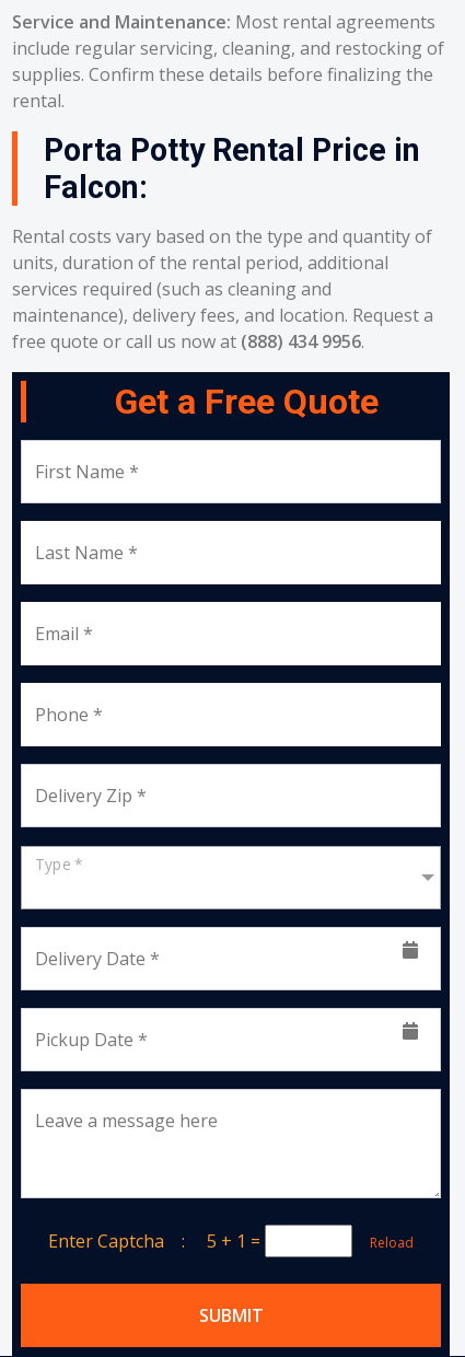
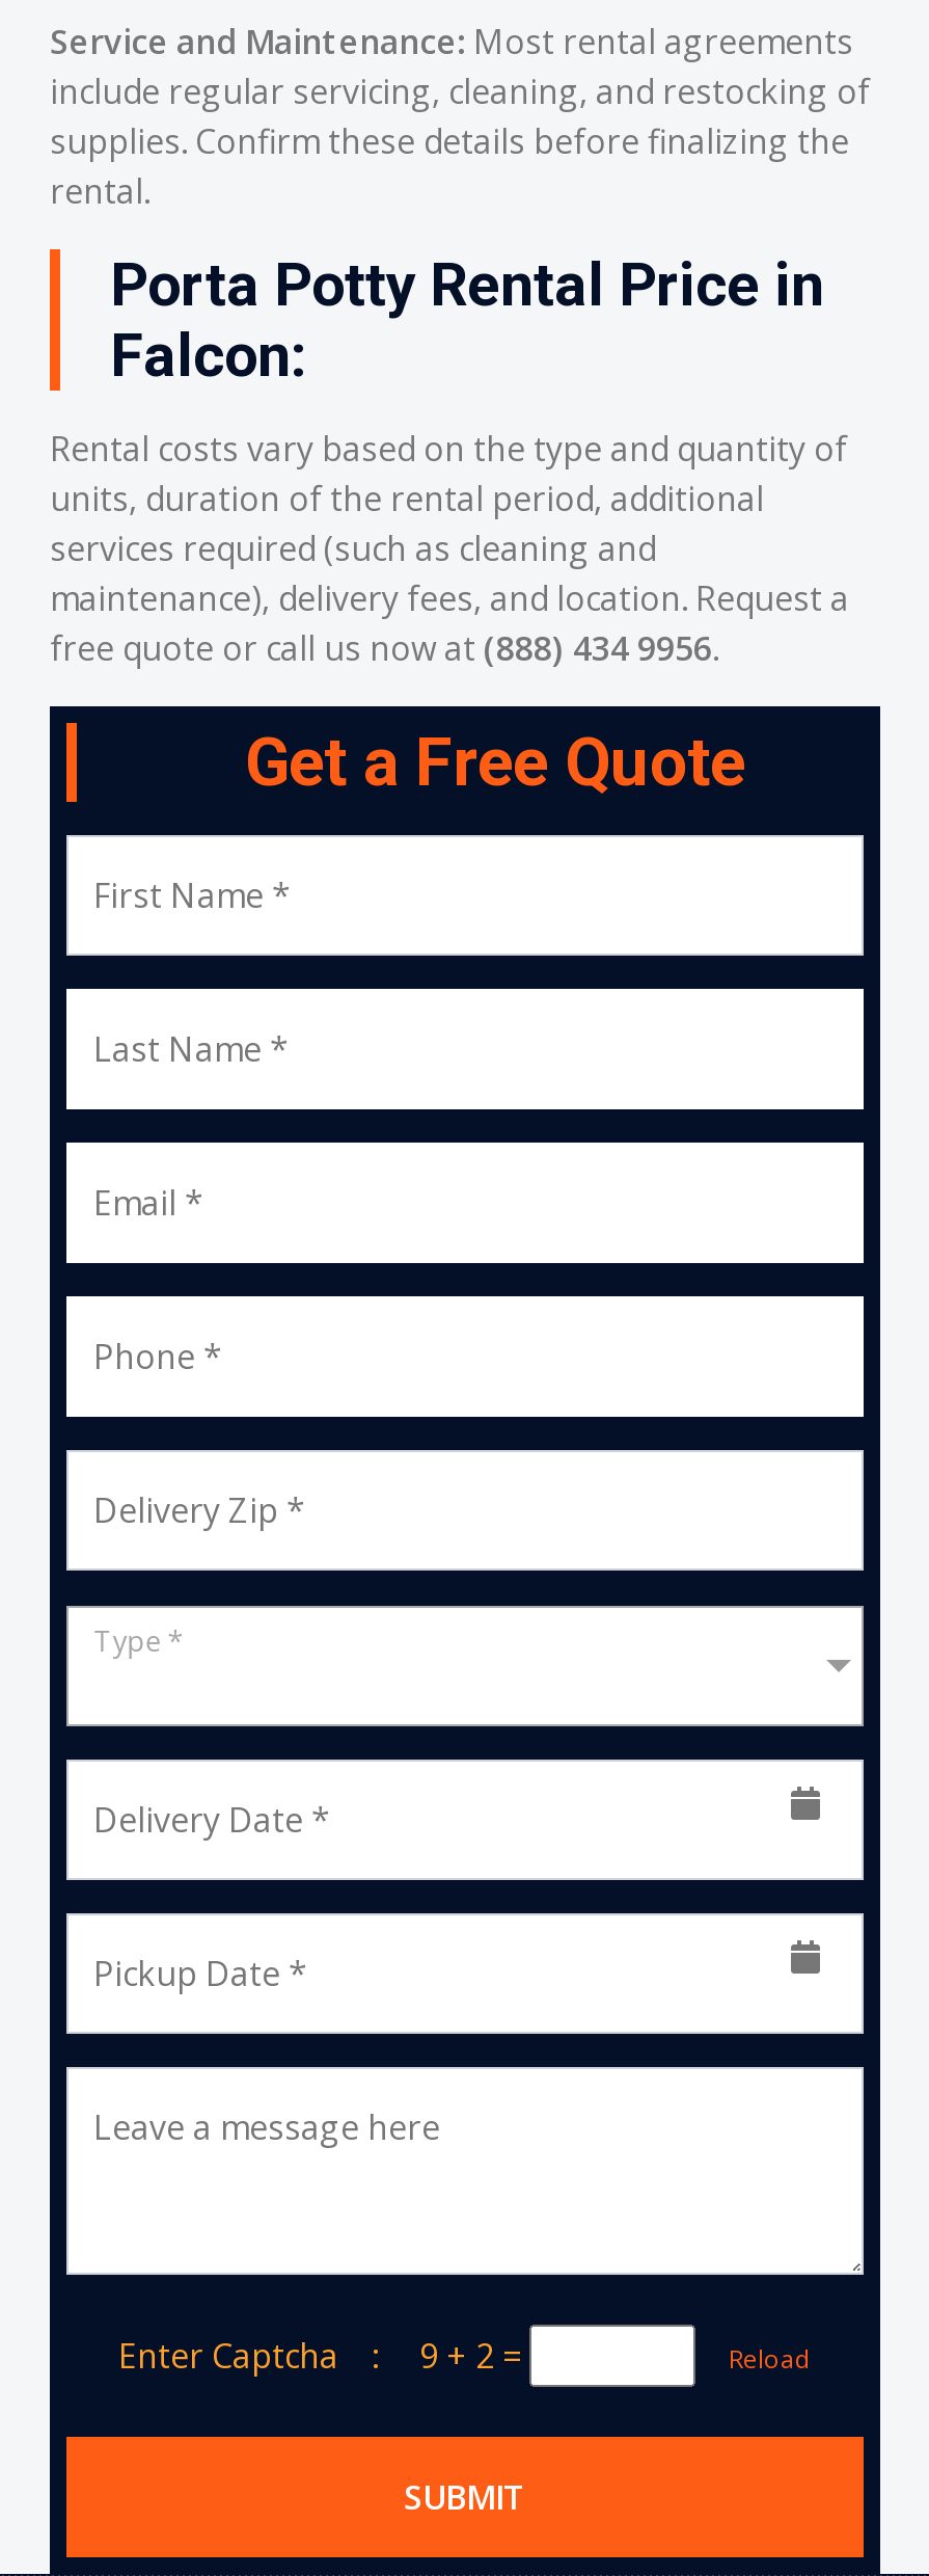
[48,1229,265,1253] Enter Captcha : 5 + 1 = -> [118,2333,529,2379] Enter Captcha : 9 + 2 =

